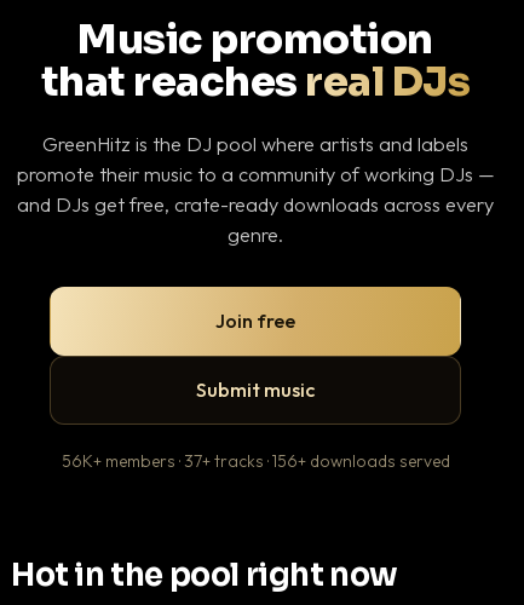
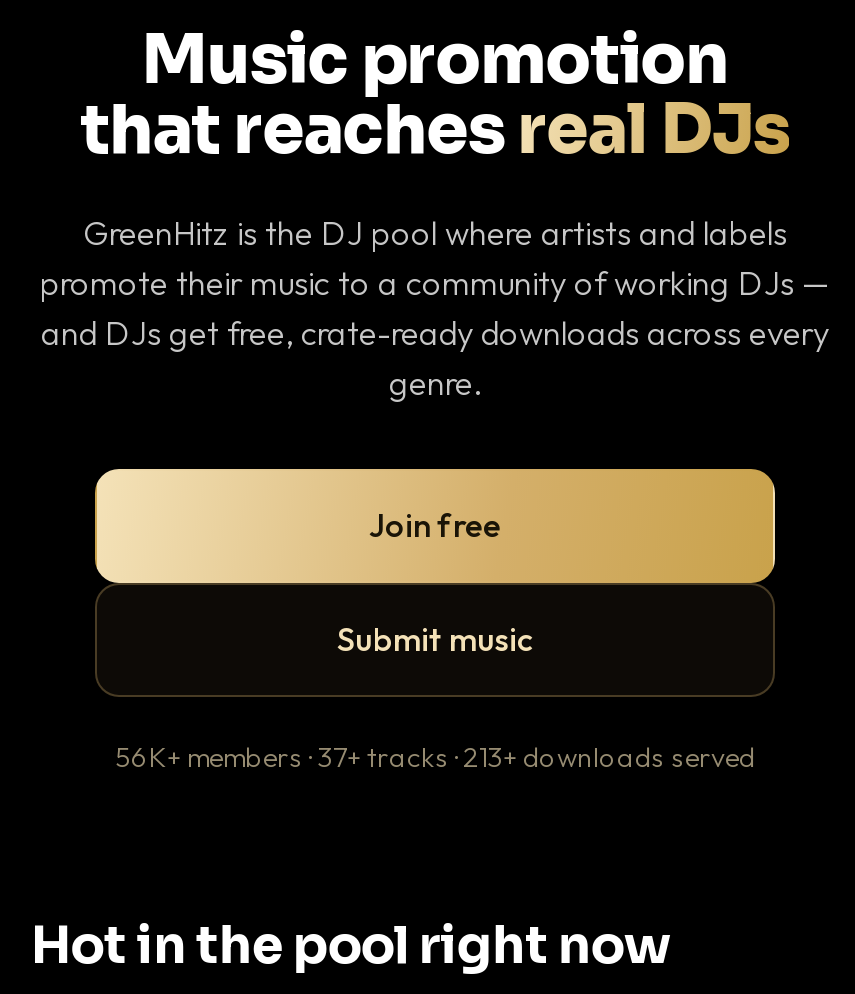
[61,450,450,472] 56K+ members · 37+ tracks · 156+ downloads served -> [115,739,755,775] 56K+ members · 37+ tracks · 213+ downloads served

